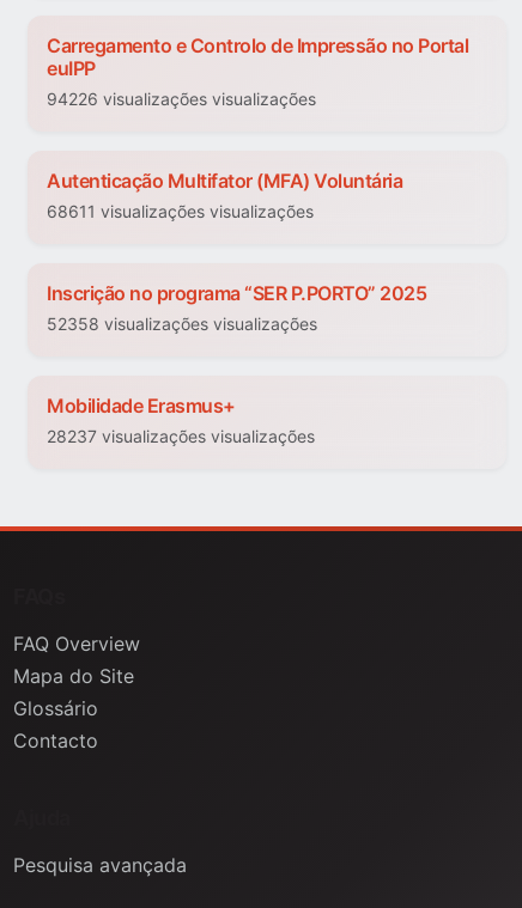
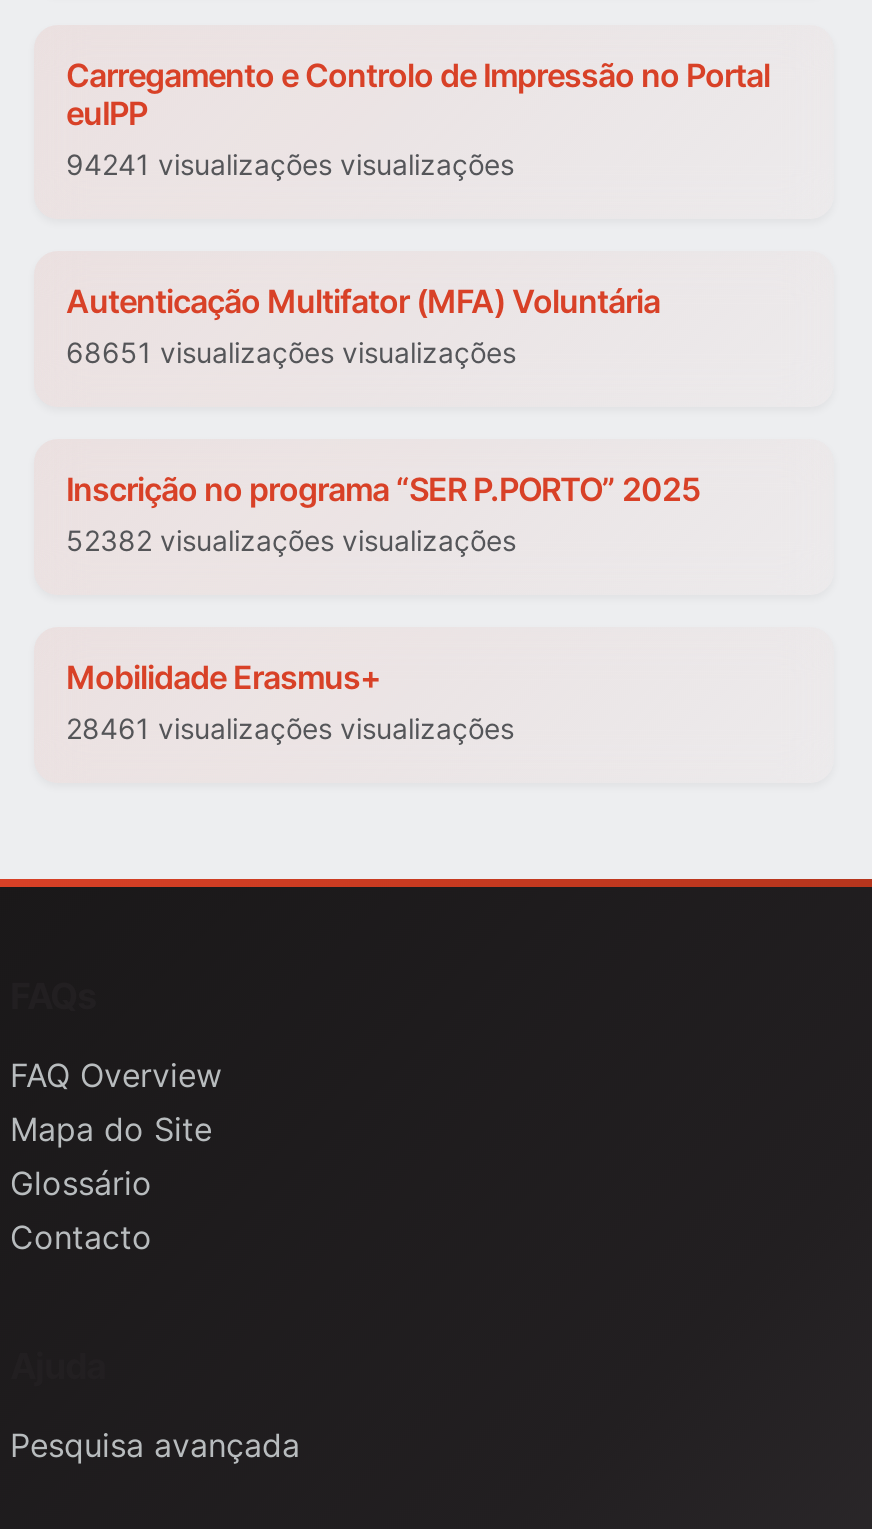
[47,89,316,109] 94226 visualizações visualizações -> [66,148,514,182] 94241 visualizações visualizações
[47,202,314,222] 68611 visualizações visualizações -> [66,336,516,370] 68651 visualizações visualizações
[47,314,317,334] 52358 visualizações visualizações -> [66,524,516,558] 52382 visualizações visualizações
[47,426,315,447] 28237 visualizações visualizações -> [66,712,514,746] 28461 visualizações visualizações

